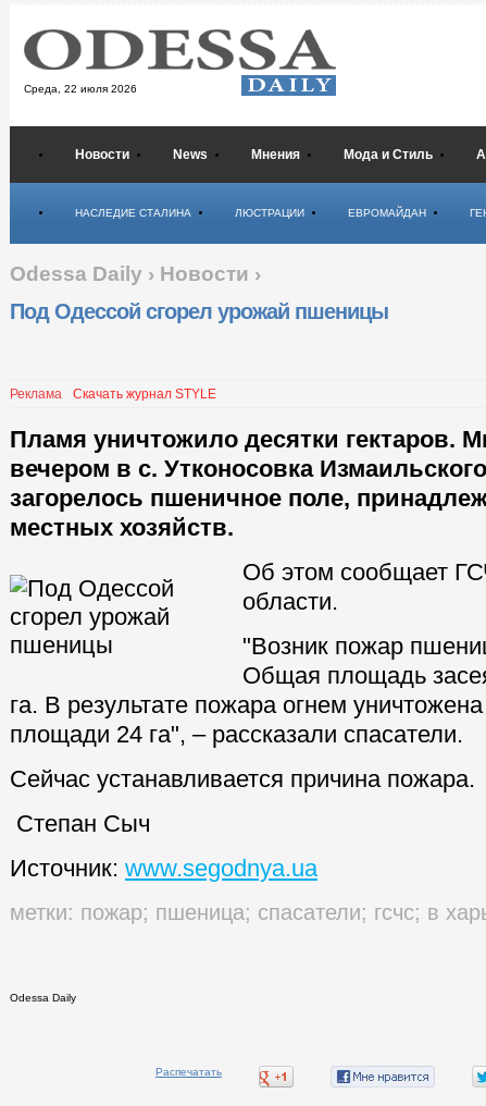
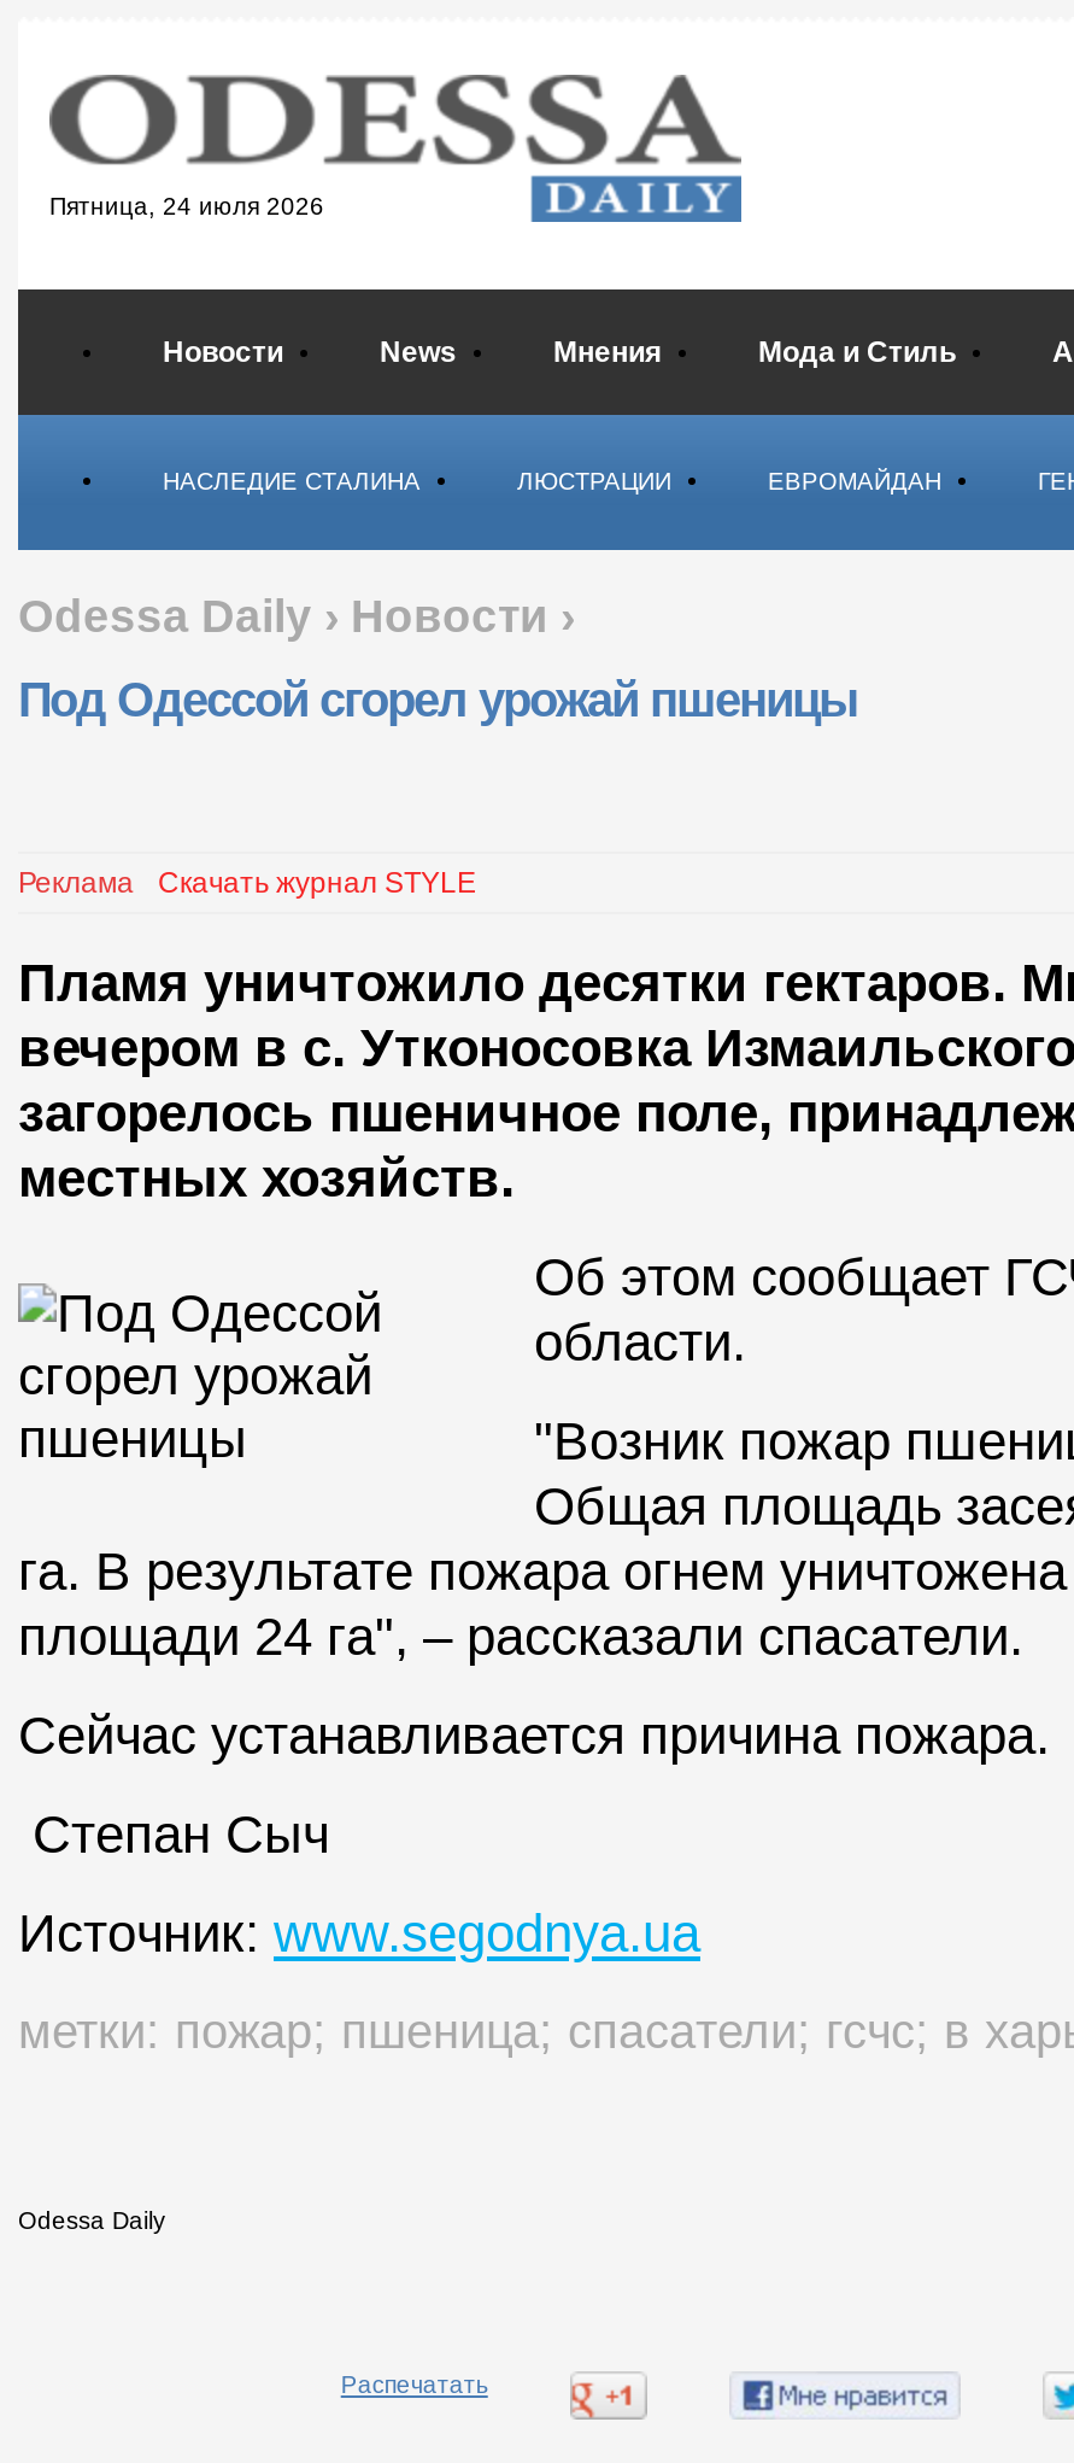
[24,83,137,95] Среда, 22 июля 2026 -> [49,193,324,220] Пятница, 24 июля 2026

